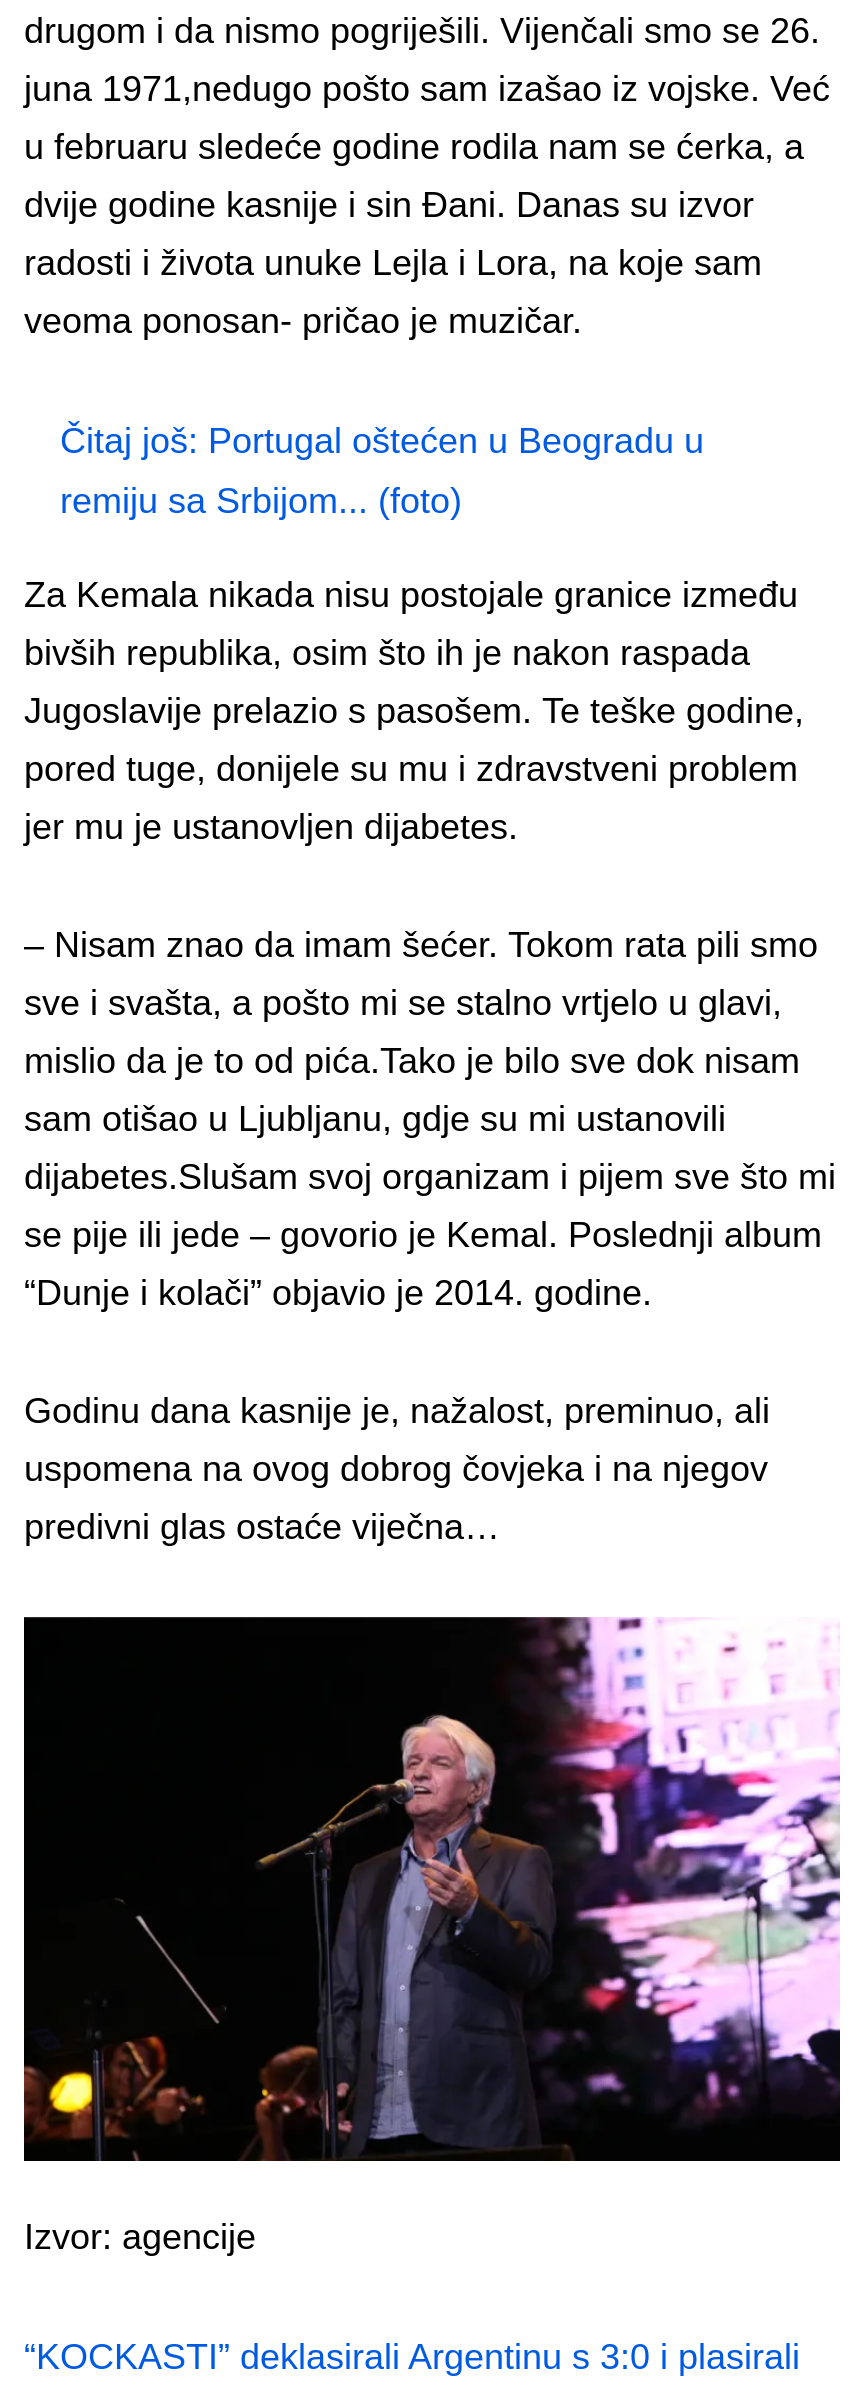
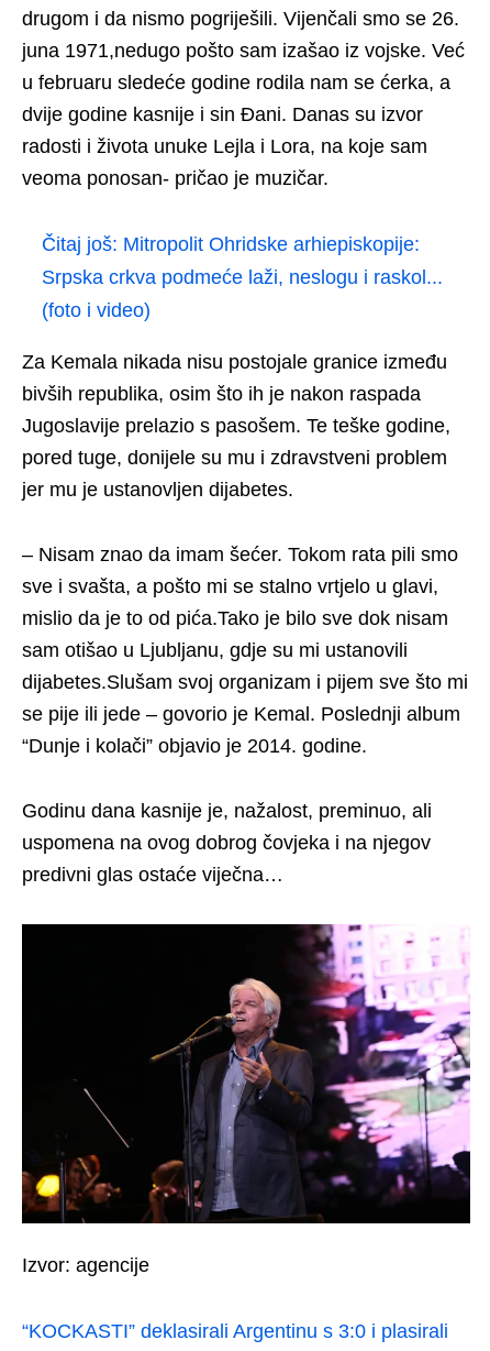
[60,421,704,521] Čitaj još: Portugal oštećen u Beogradu u | remiju sa Srbijom... (foto) -> [42,233,443,321] Čitaj još: Mitropolit Ohridske arhiepiskopije: | Srpska crkva podmeće laži, neslogu i raskol... | (foto i video)

